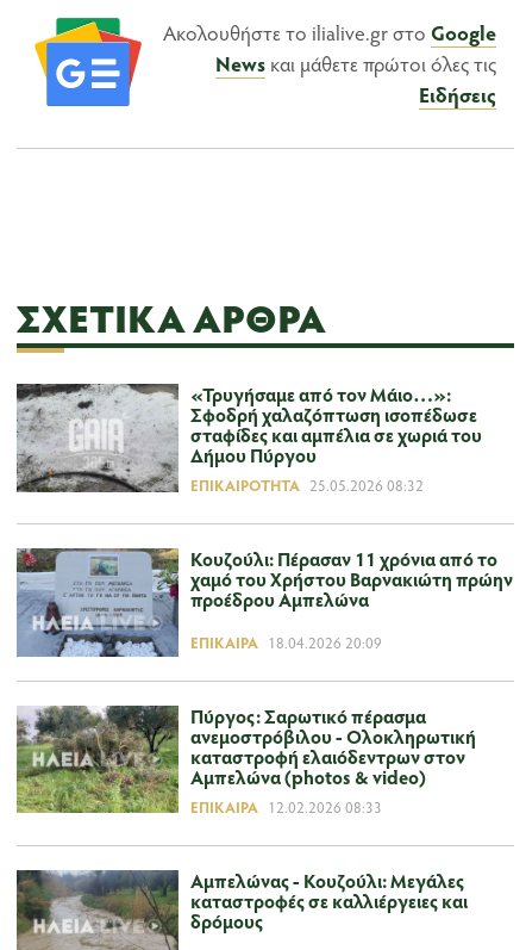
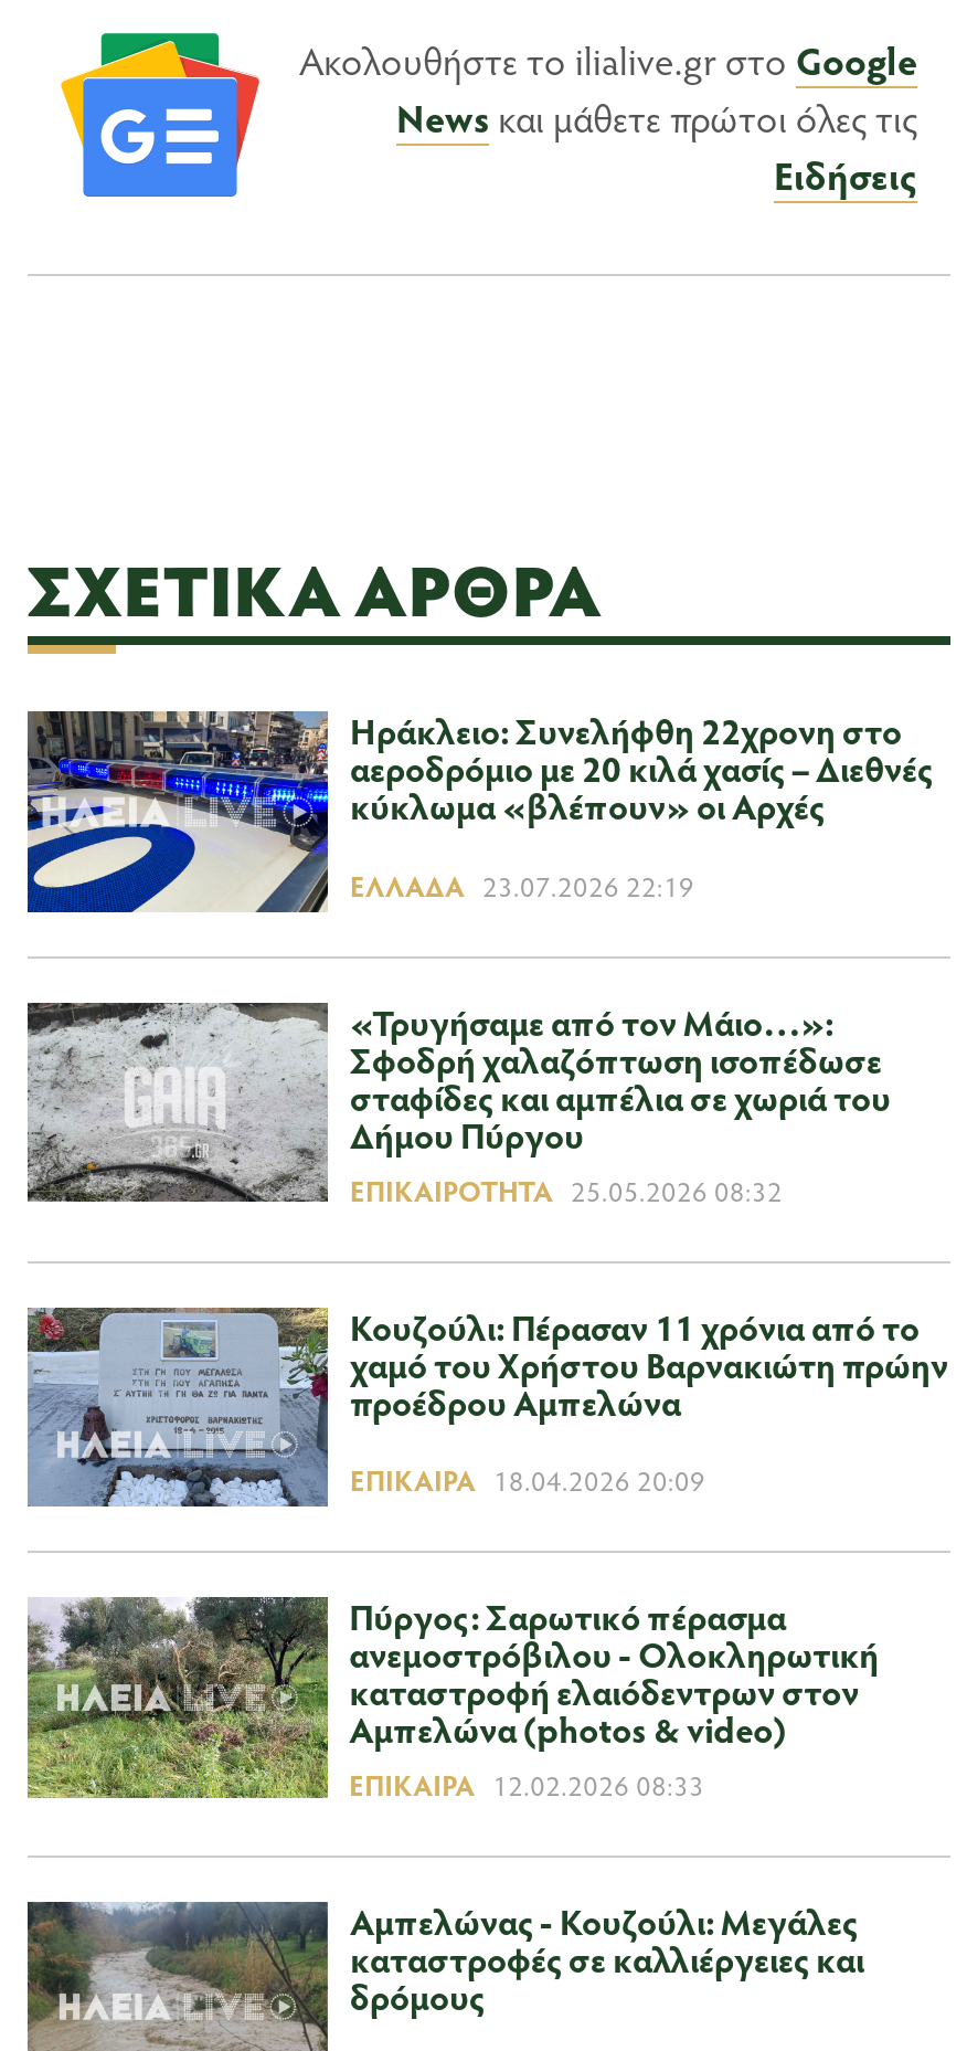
none -> [25,707,933,915] [image] | Ηράκλειο: Συνελήφθη 22χρονη στο | αεροδρόμιο με 20 κιλά χασίς – Διεθνές | κύκλωμα «βλέπουν» οι Αρχές | ΕΛΛΆΔΑ 23.07.2026 22:19

